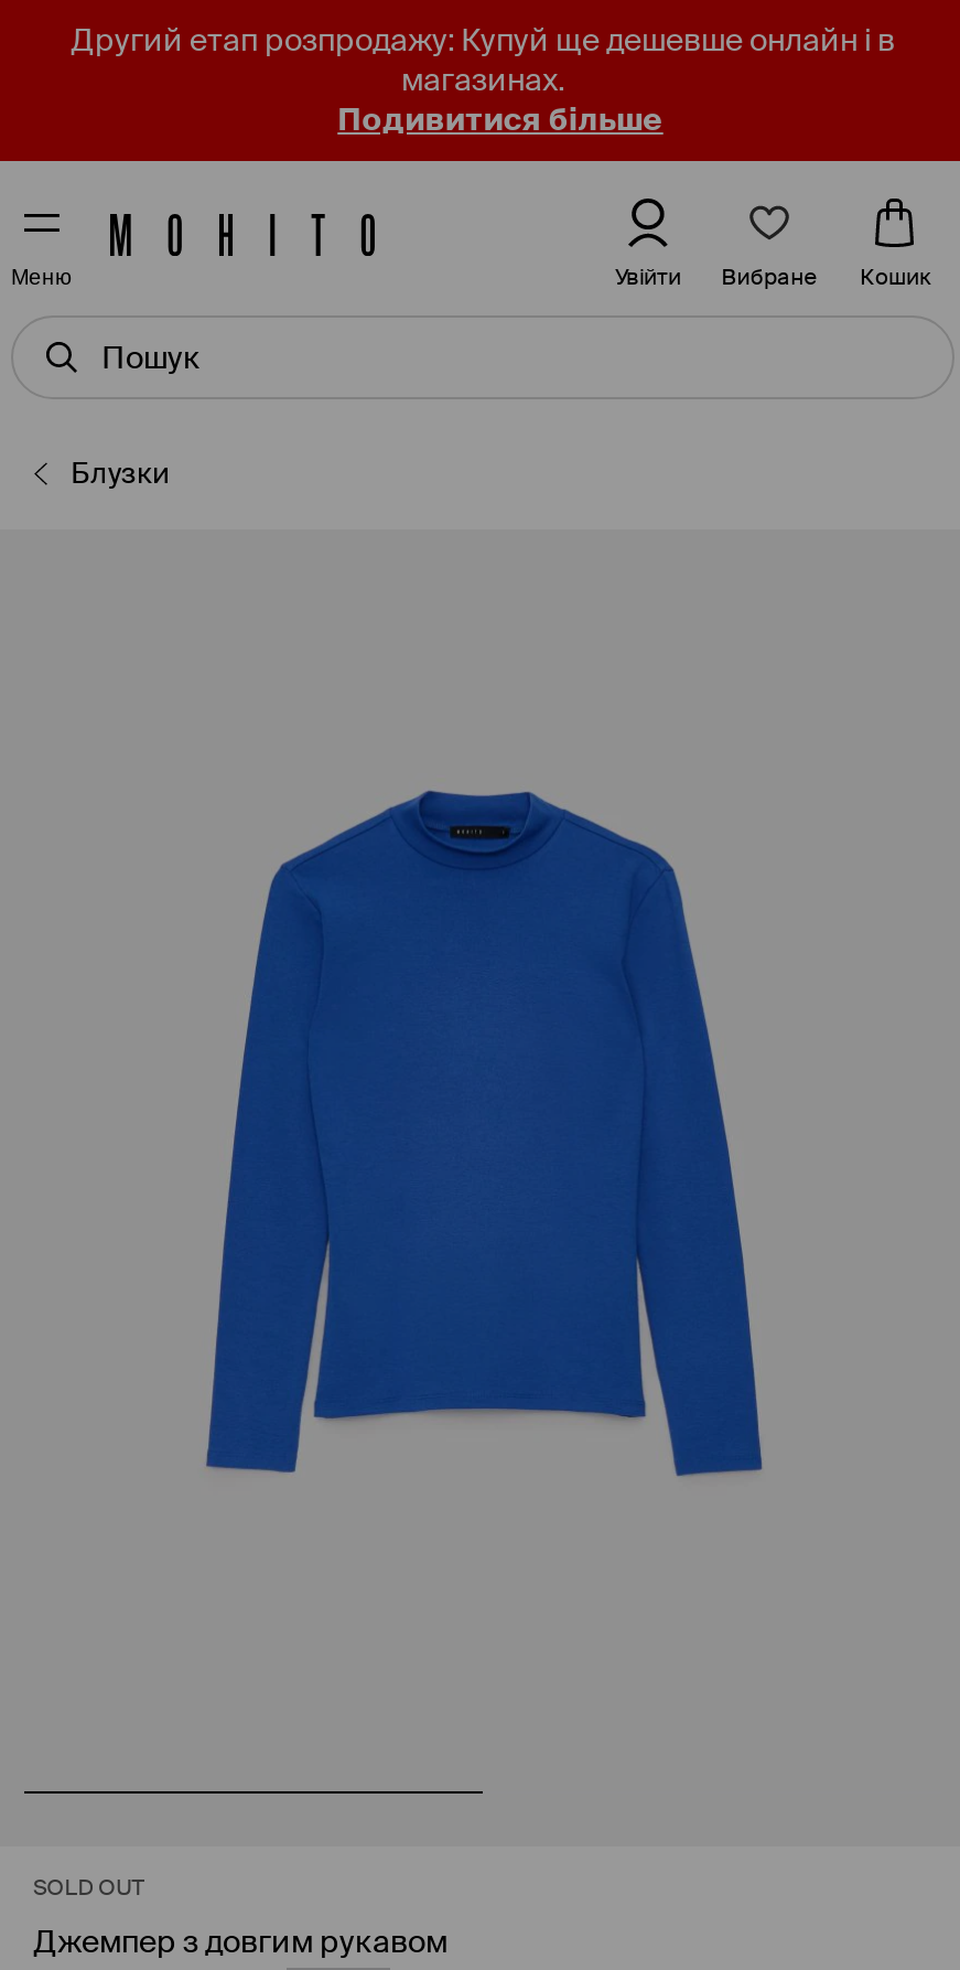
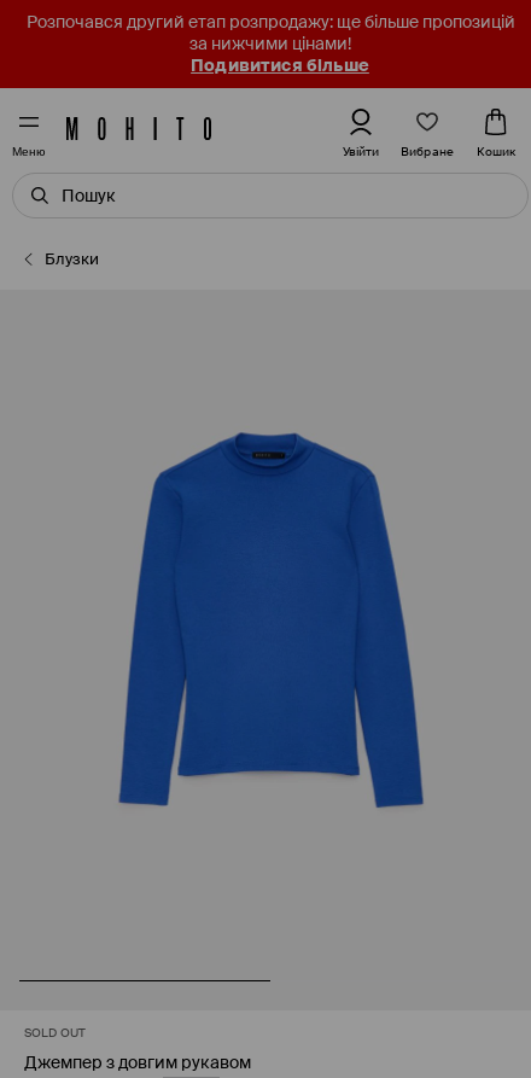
[71,20,895,99] Другий етап розпродажу: Купуй ще дешевше онлайн і в | магазинах. -> [26,11,515,54] Розпочався другий етап розпродажу: ще більше пропозицій | за нижчими цінами!

